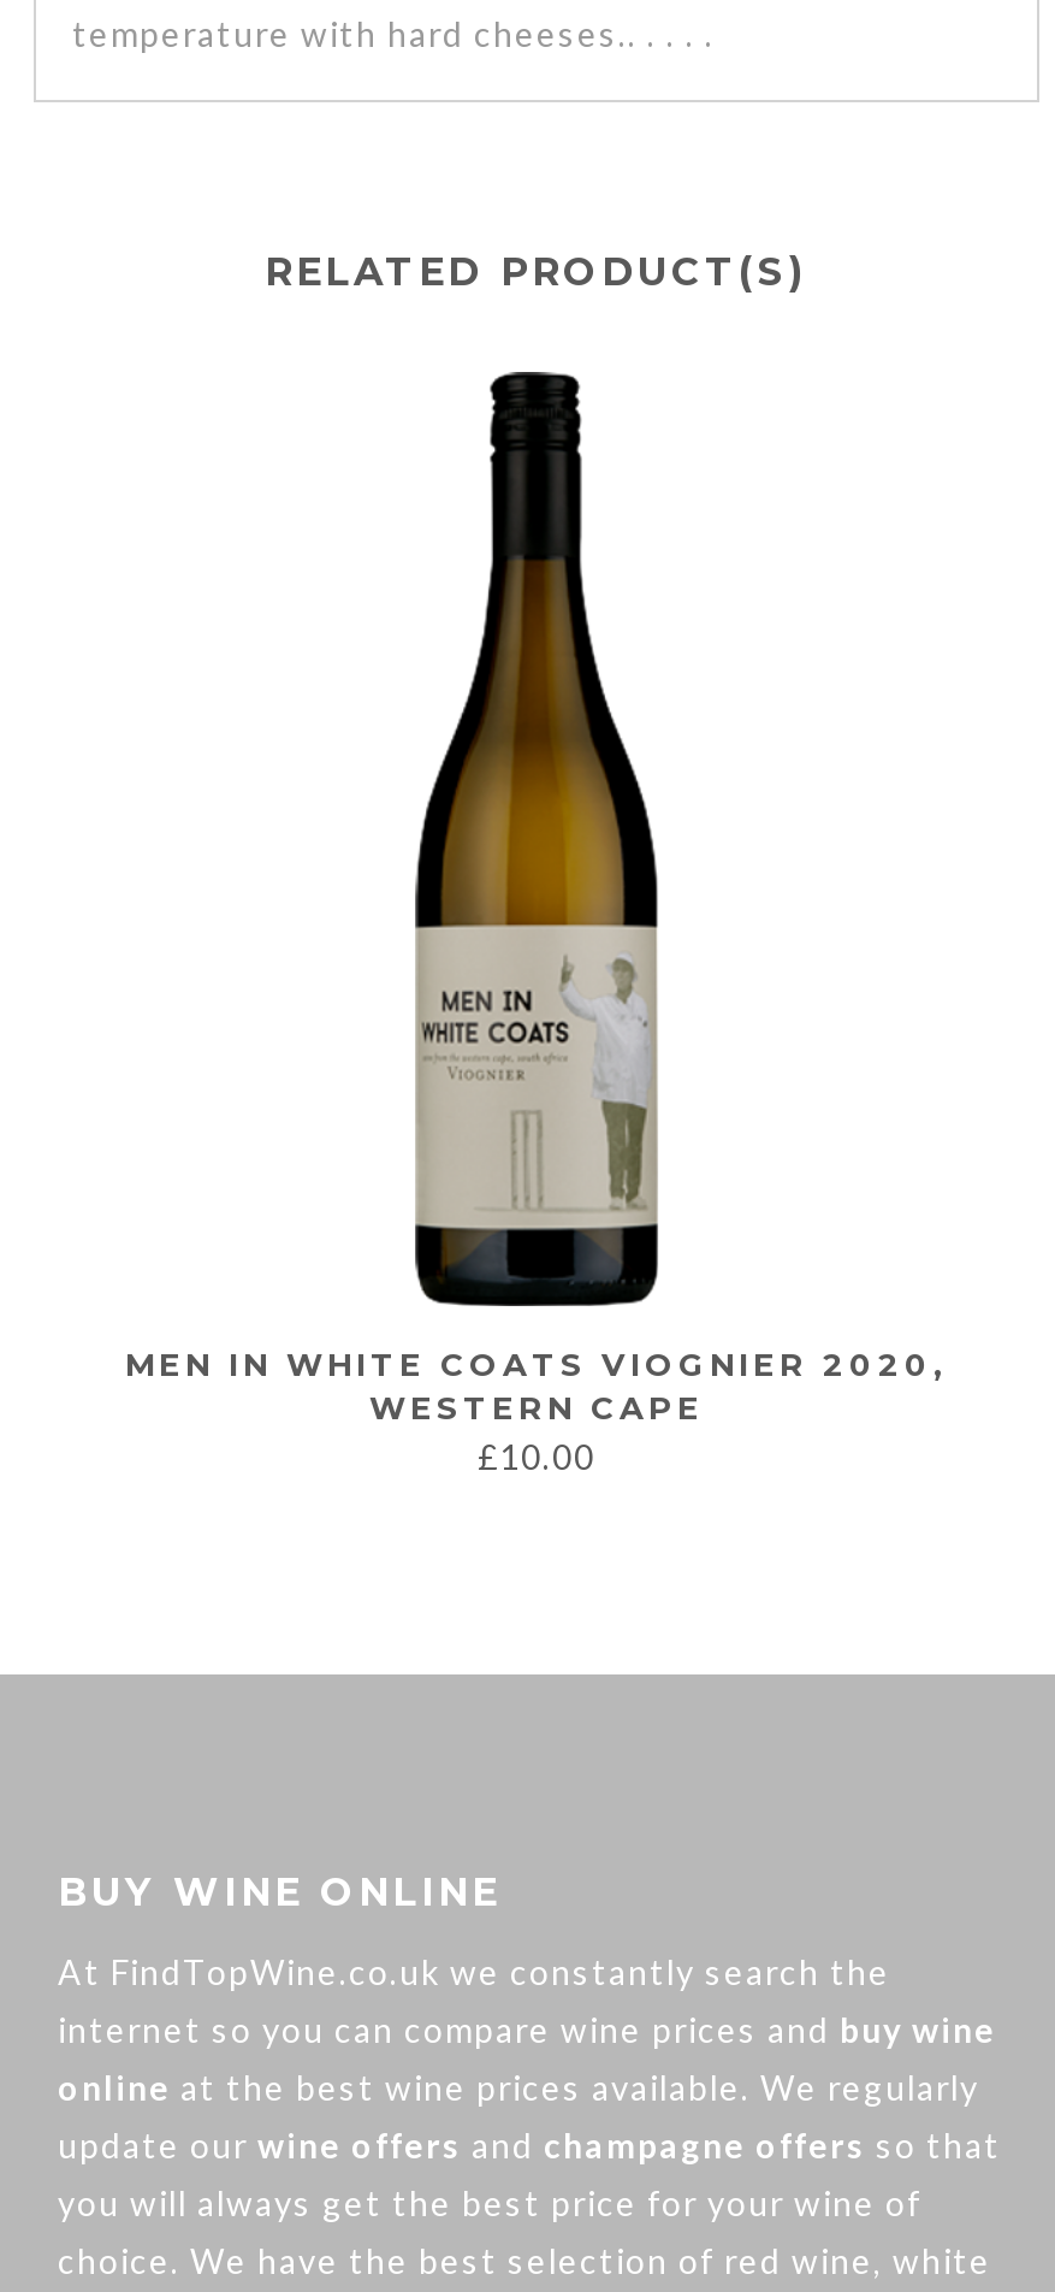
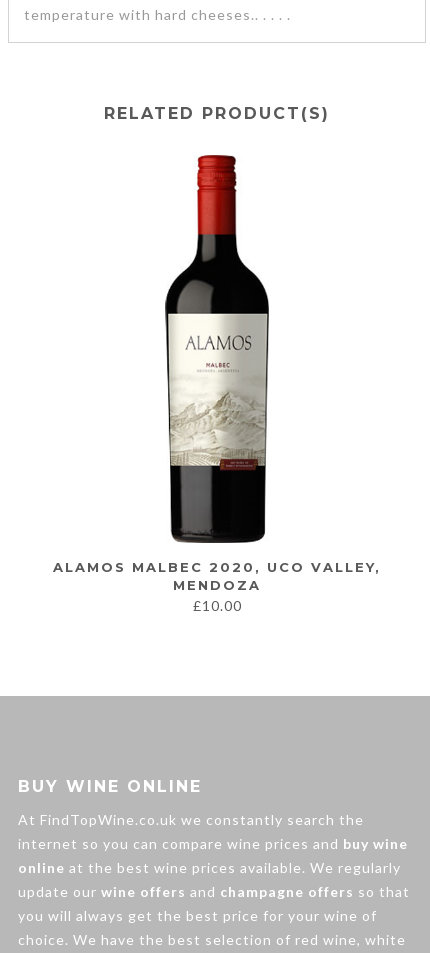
[125,371,948,1425] [image] | MEN IN WHITE COATS VIOGNIER 2020, | WESTERN CAPE -> [53,155,381,593] [image] | ALAMOS MALBEC 2020, UCO VALLEY, | MENDOZA

